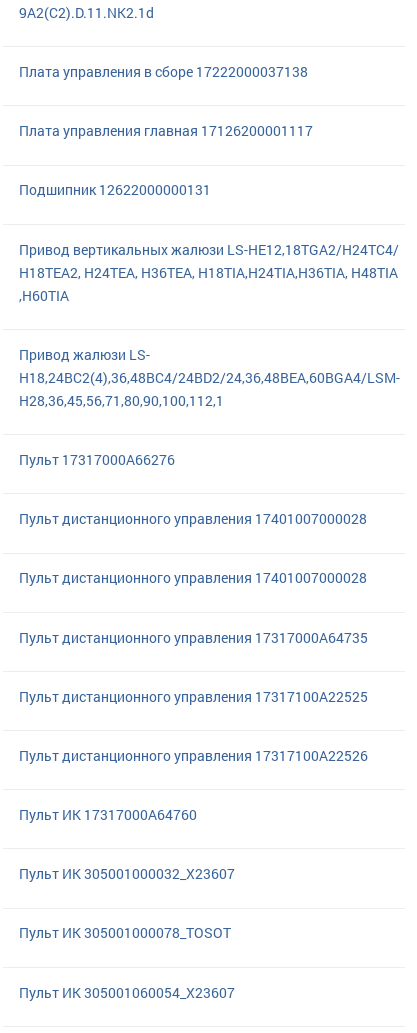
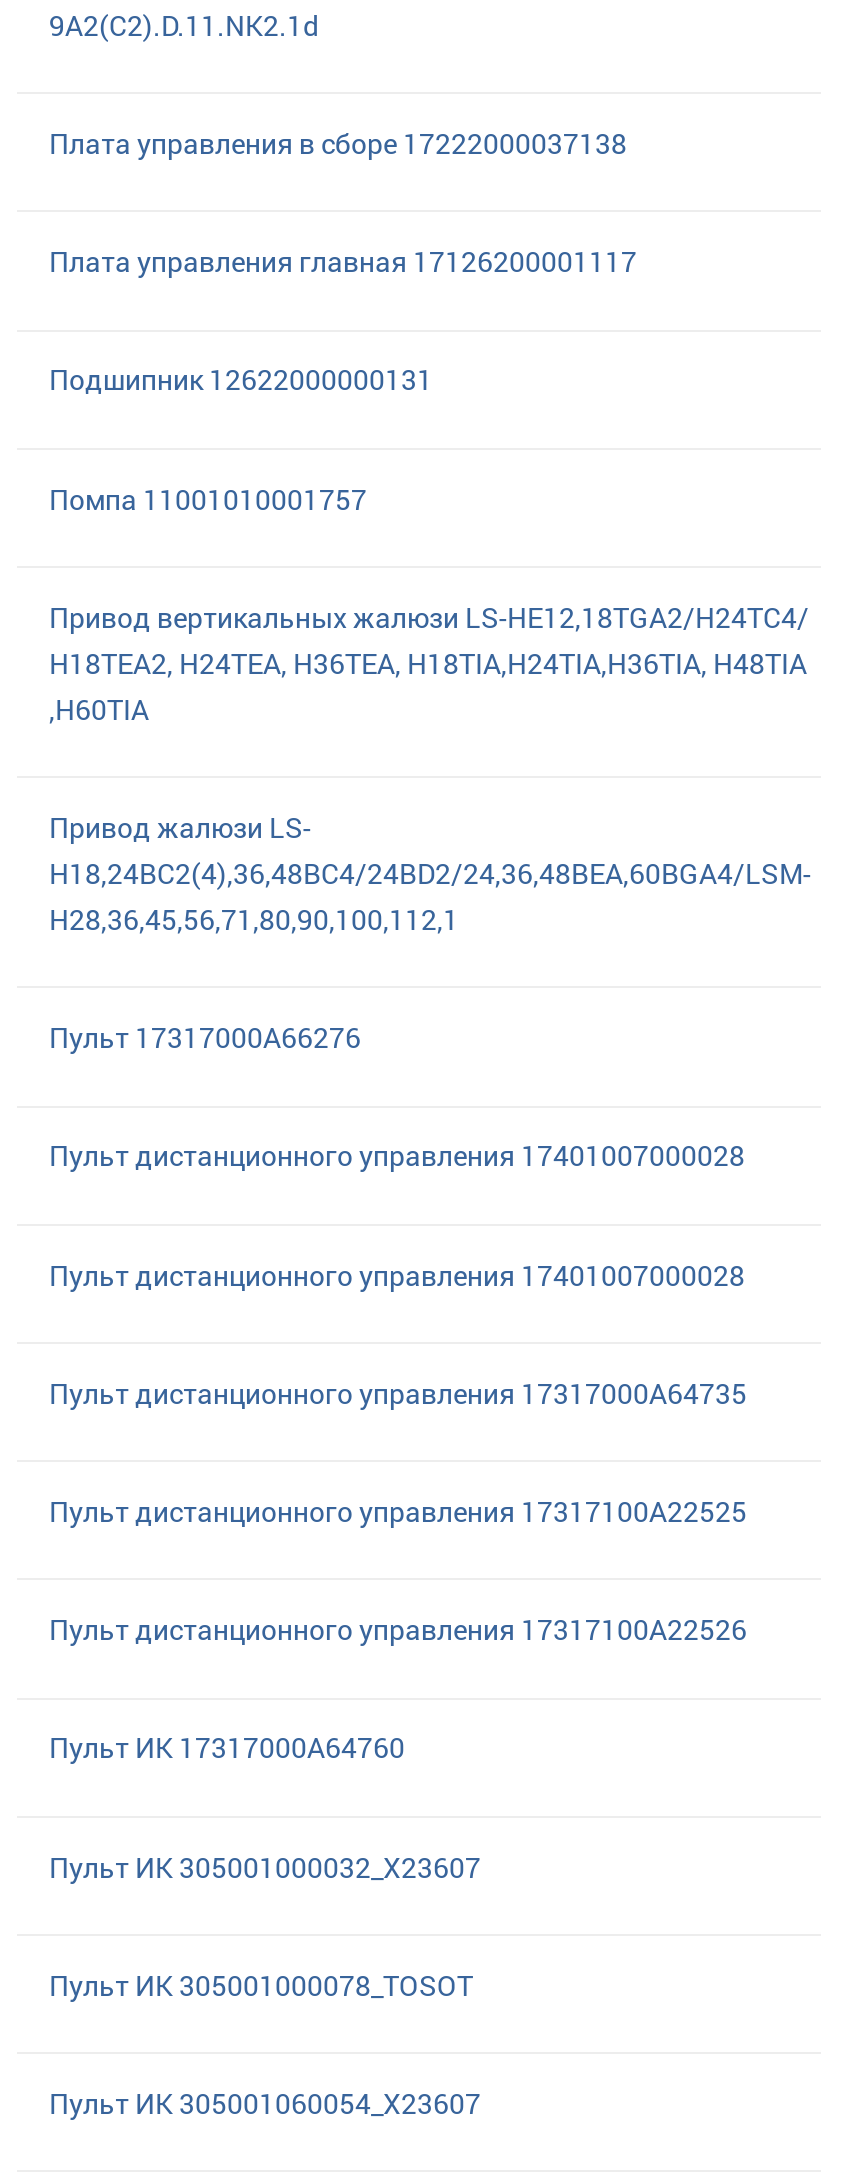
none -> [49,479,367,517] Помпа 11001010001757

